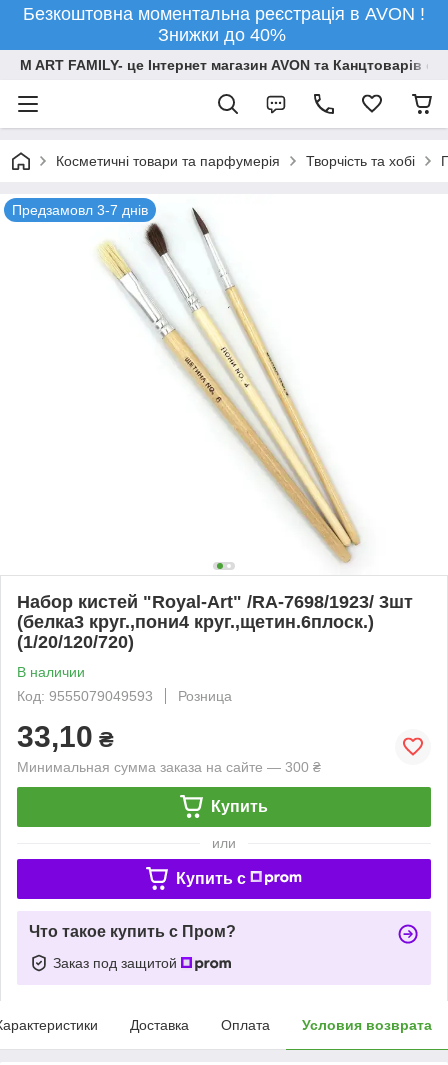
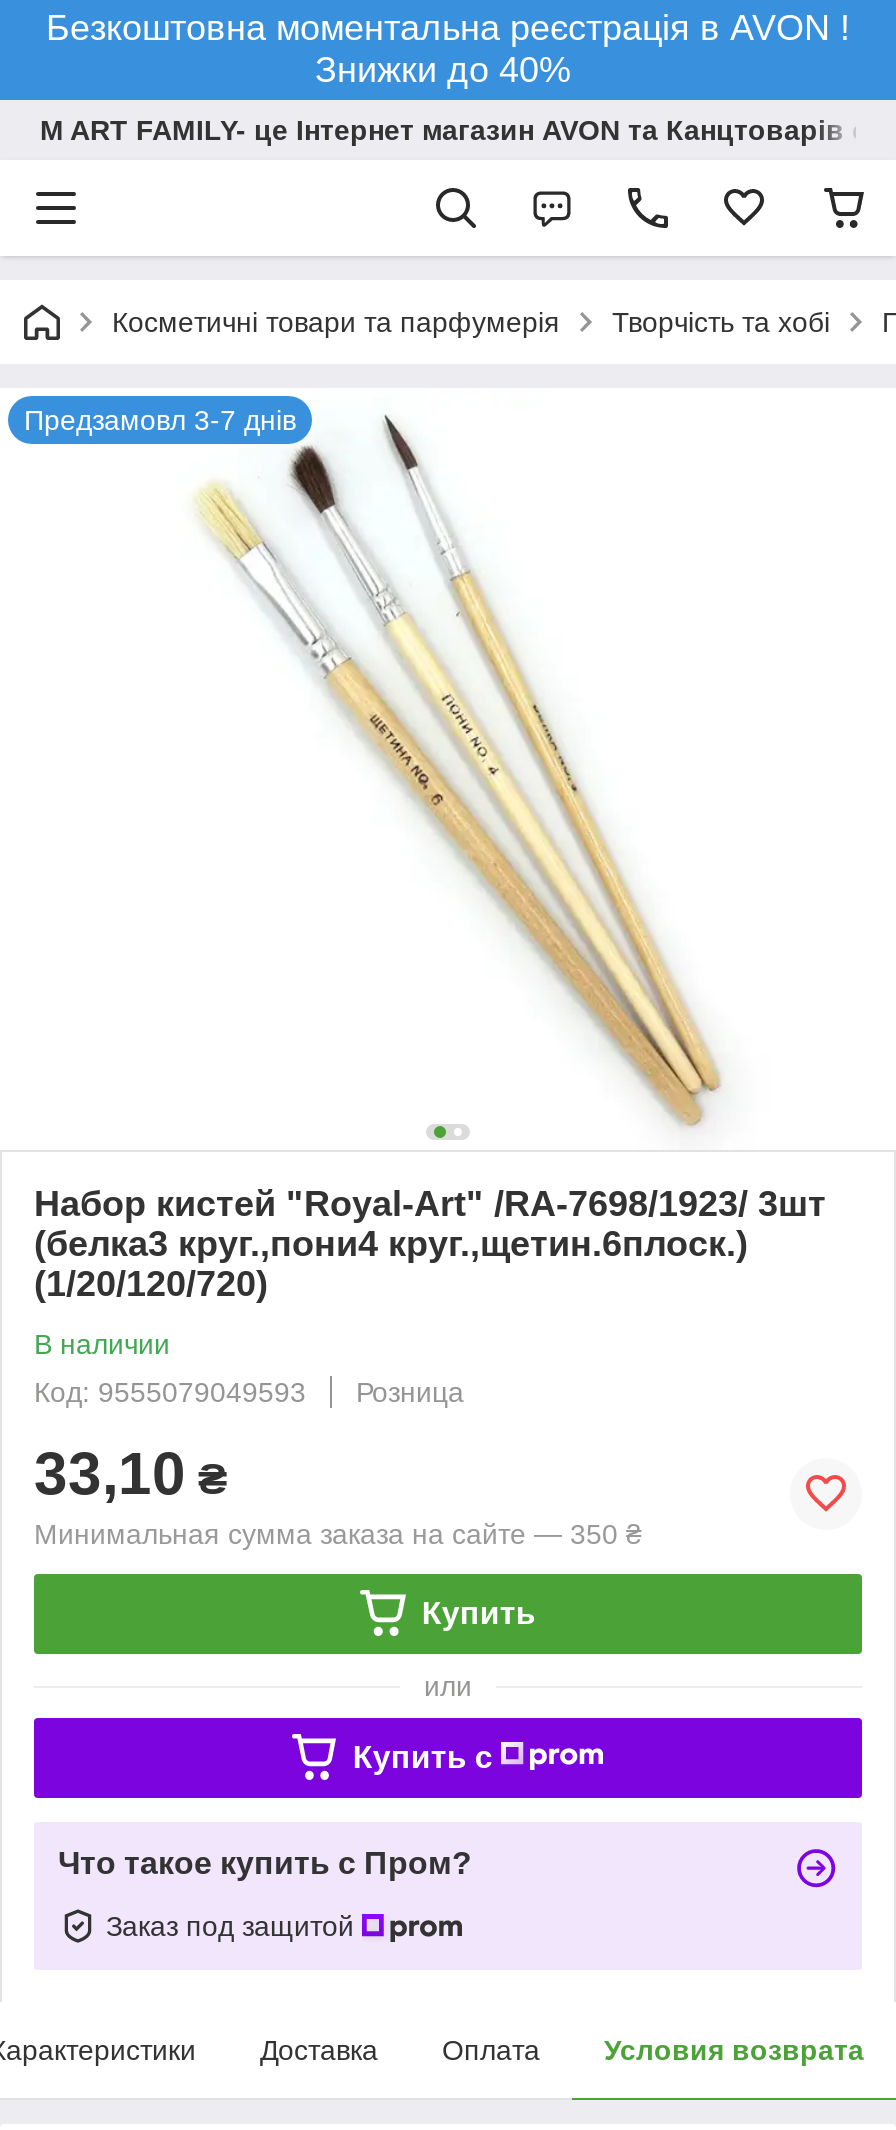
[17,759,321,775] Минимальная сумма заказа на сайте — 300 ₴ -> [34,1518,642,1550] Минимальная сумма заказа на сайте — 350 ₴

